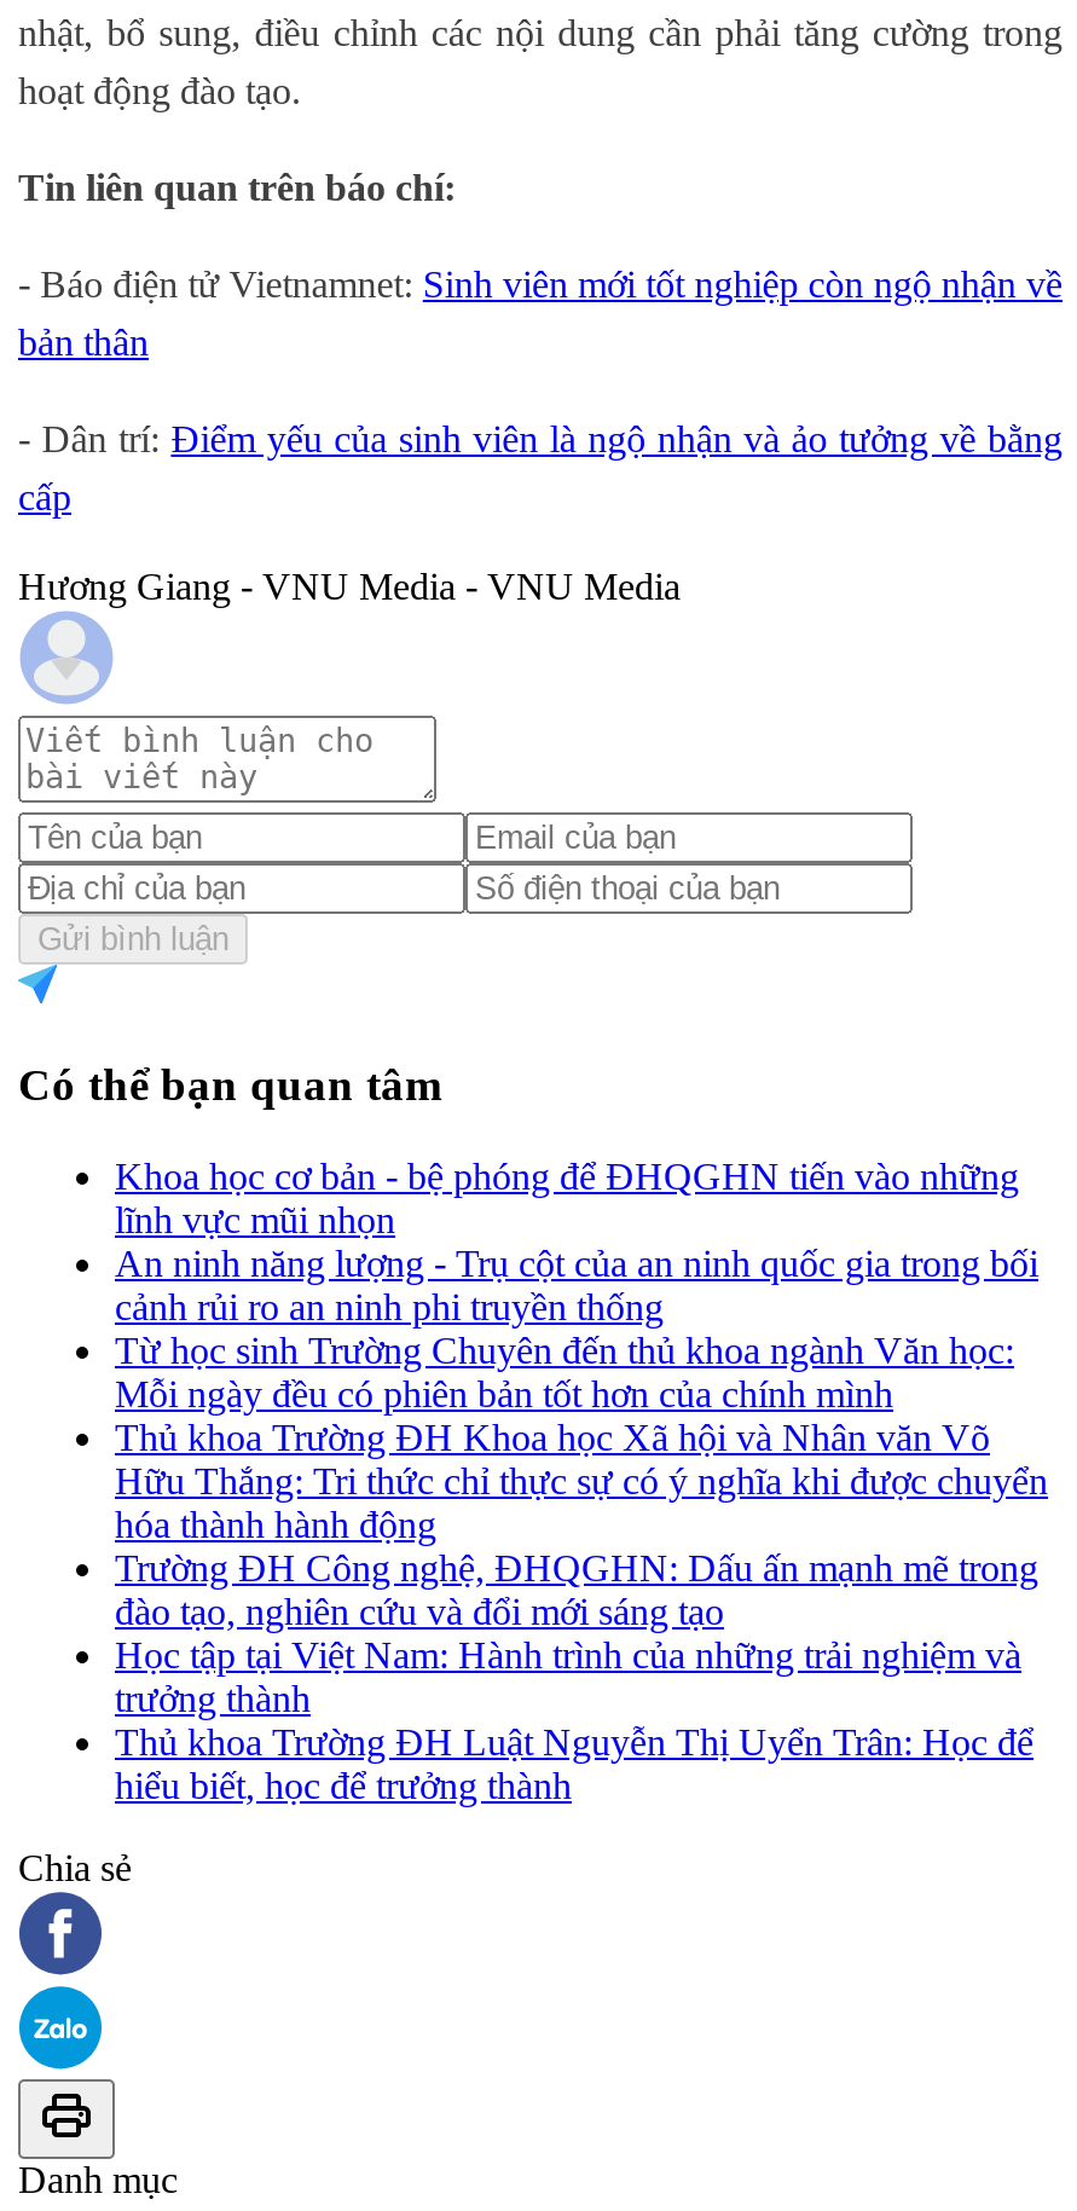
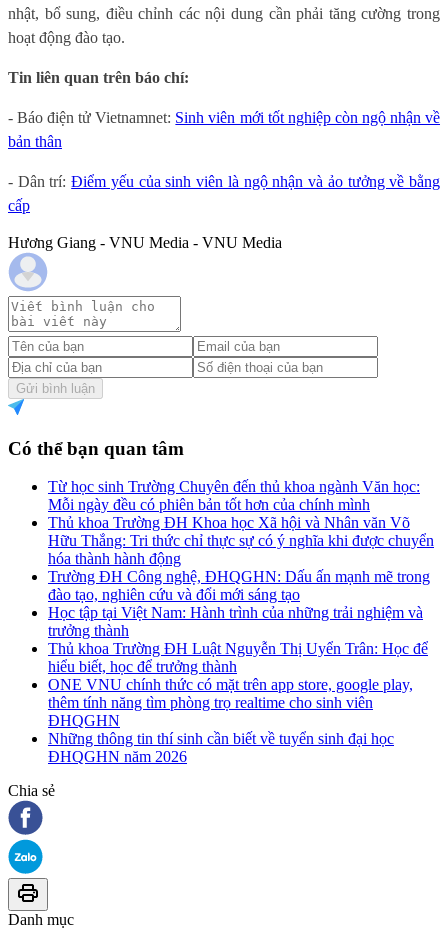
[115,1156,1038,1328] Khoa học cơ bản - bệ phóng để ĐHQGHN tiến vào những | lĩnh vực mũi nhọn | An ninh năng lượng - Trụ cột của an ninh quốc gia trong bối | cảnh rủi ro an ninh phi truyền thống -> none
moved [115,1330,1048,1807] -> [48,478,434,675]: Từ học sinh Trường Chuyên đến thủ khoa ngành Văn học: | Mỗi ngày đều có phiên bản tốt hơn của chính mình | Thủ khoa Trường ĐH Khoa học Xã hội và Nhân văn Võ | ... | Thủ khoa Trường ĐH Luật Nguyễn Thị Uyển Trân: Học để | hiểu biết, học để trưởng thành
none -> [48,676,413,765] ONE VNU chính thức có mặt trên app store, google play, | thêm tính năng tìm phòng trọ realtime cho sinh viên | ĐHQGHN | Những thông tin thí sinh cần biết về tuyển sinh đại học | ĐHQGHN năm 2026

